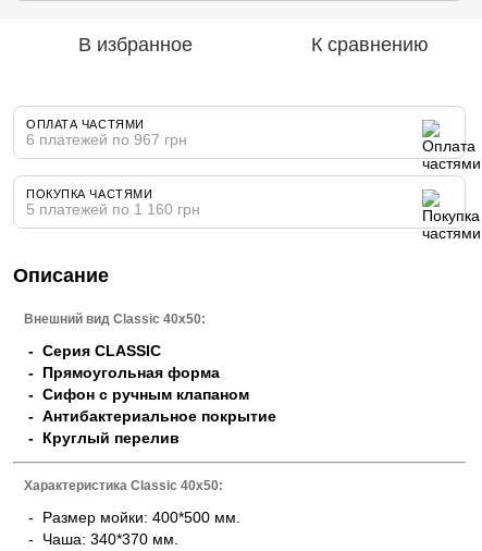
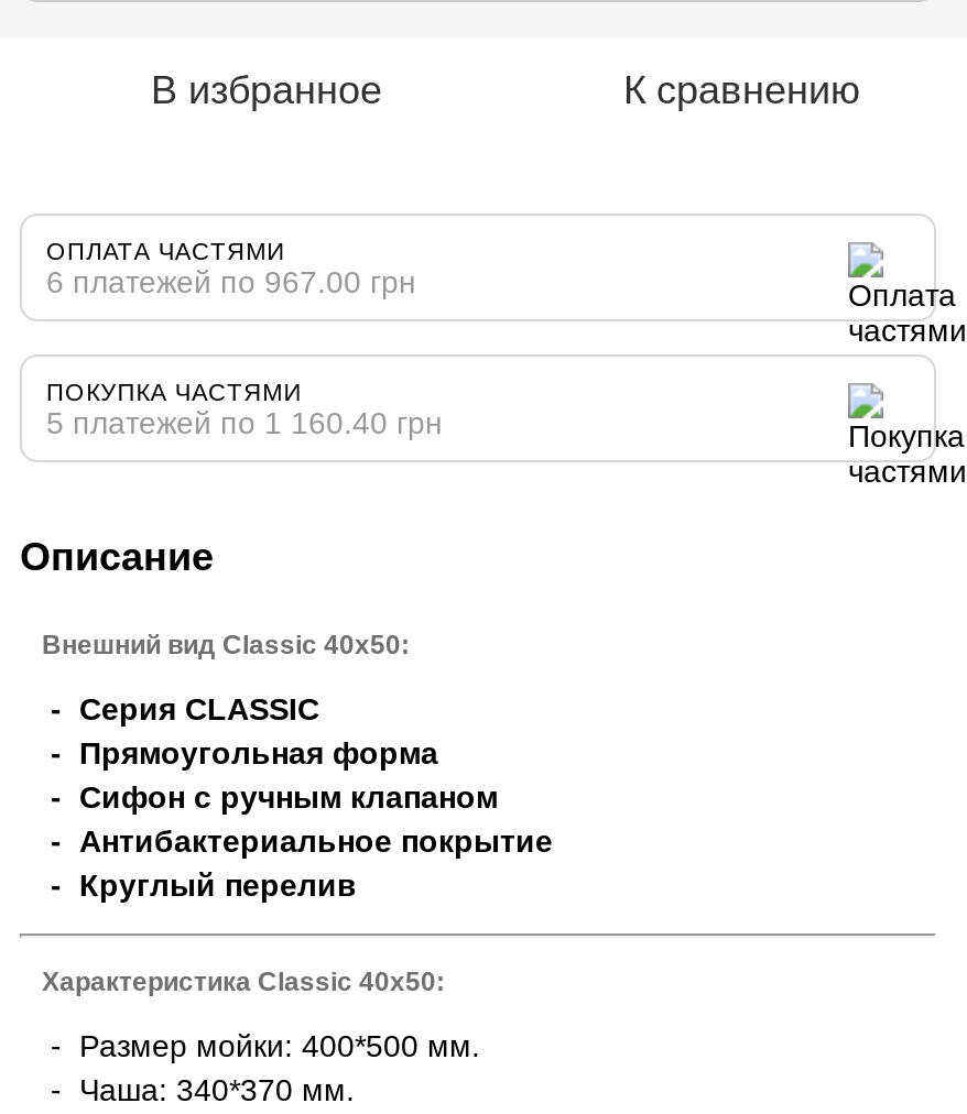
[26,130,187,148] 6 платежей по 967 грн -> [46,263,416,299] 6 платежей по 967.00 грн
[26,200,200,217] 5 платежей по 1 160 грн -> [46,404,443,439] 5 платежей по 1 160.40 грн

